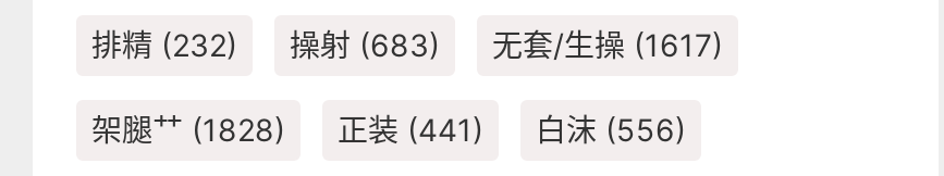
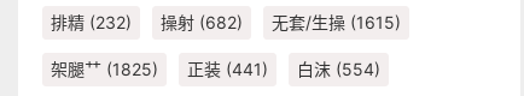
[290,26,440,63] 操射(683) -> [161,12,243,33] 操射(682)
[492,26,723,63] 无套/生操(1617) -> [272,12,401,33] 无套/生操(1615)
[91,111,285,148] 架腿艹(1828) -> [51,59,158,79] 架腿艹(1825)
[536,111,686,148] 白沫(556) -> [297,59,380,79] 白沫(554)

